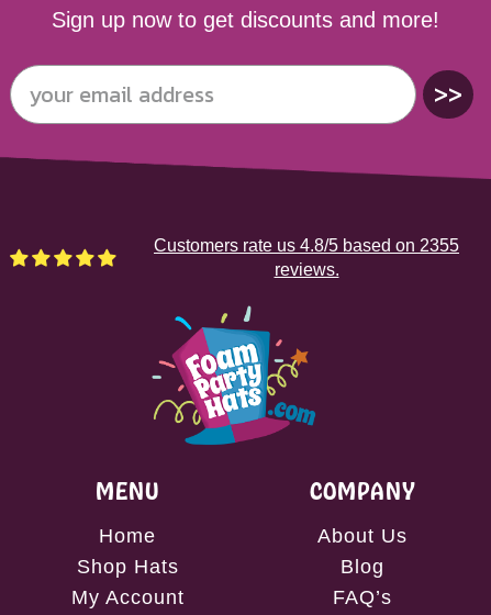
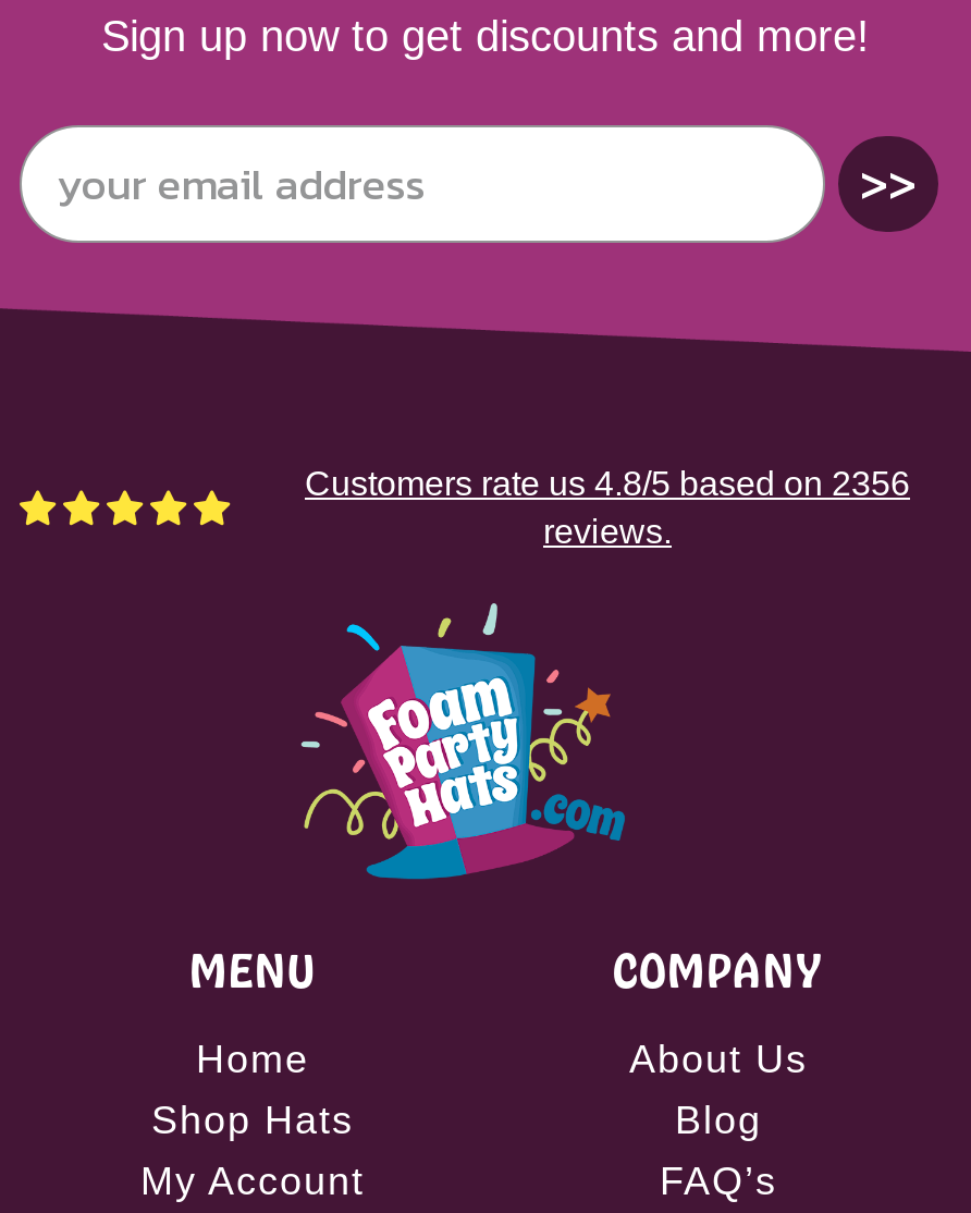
[154,236,459,255] Customers rate us 4.8/5 based on 2355 -> [305,465,910,502] Customers rate us 4.8/5 based on 2356

